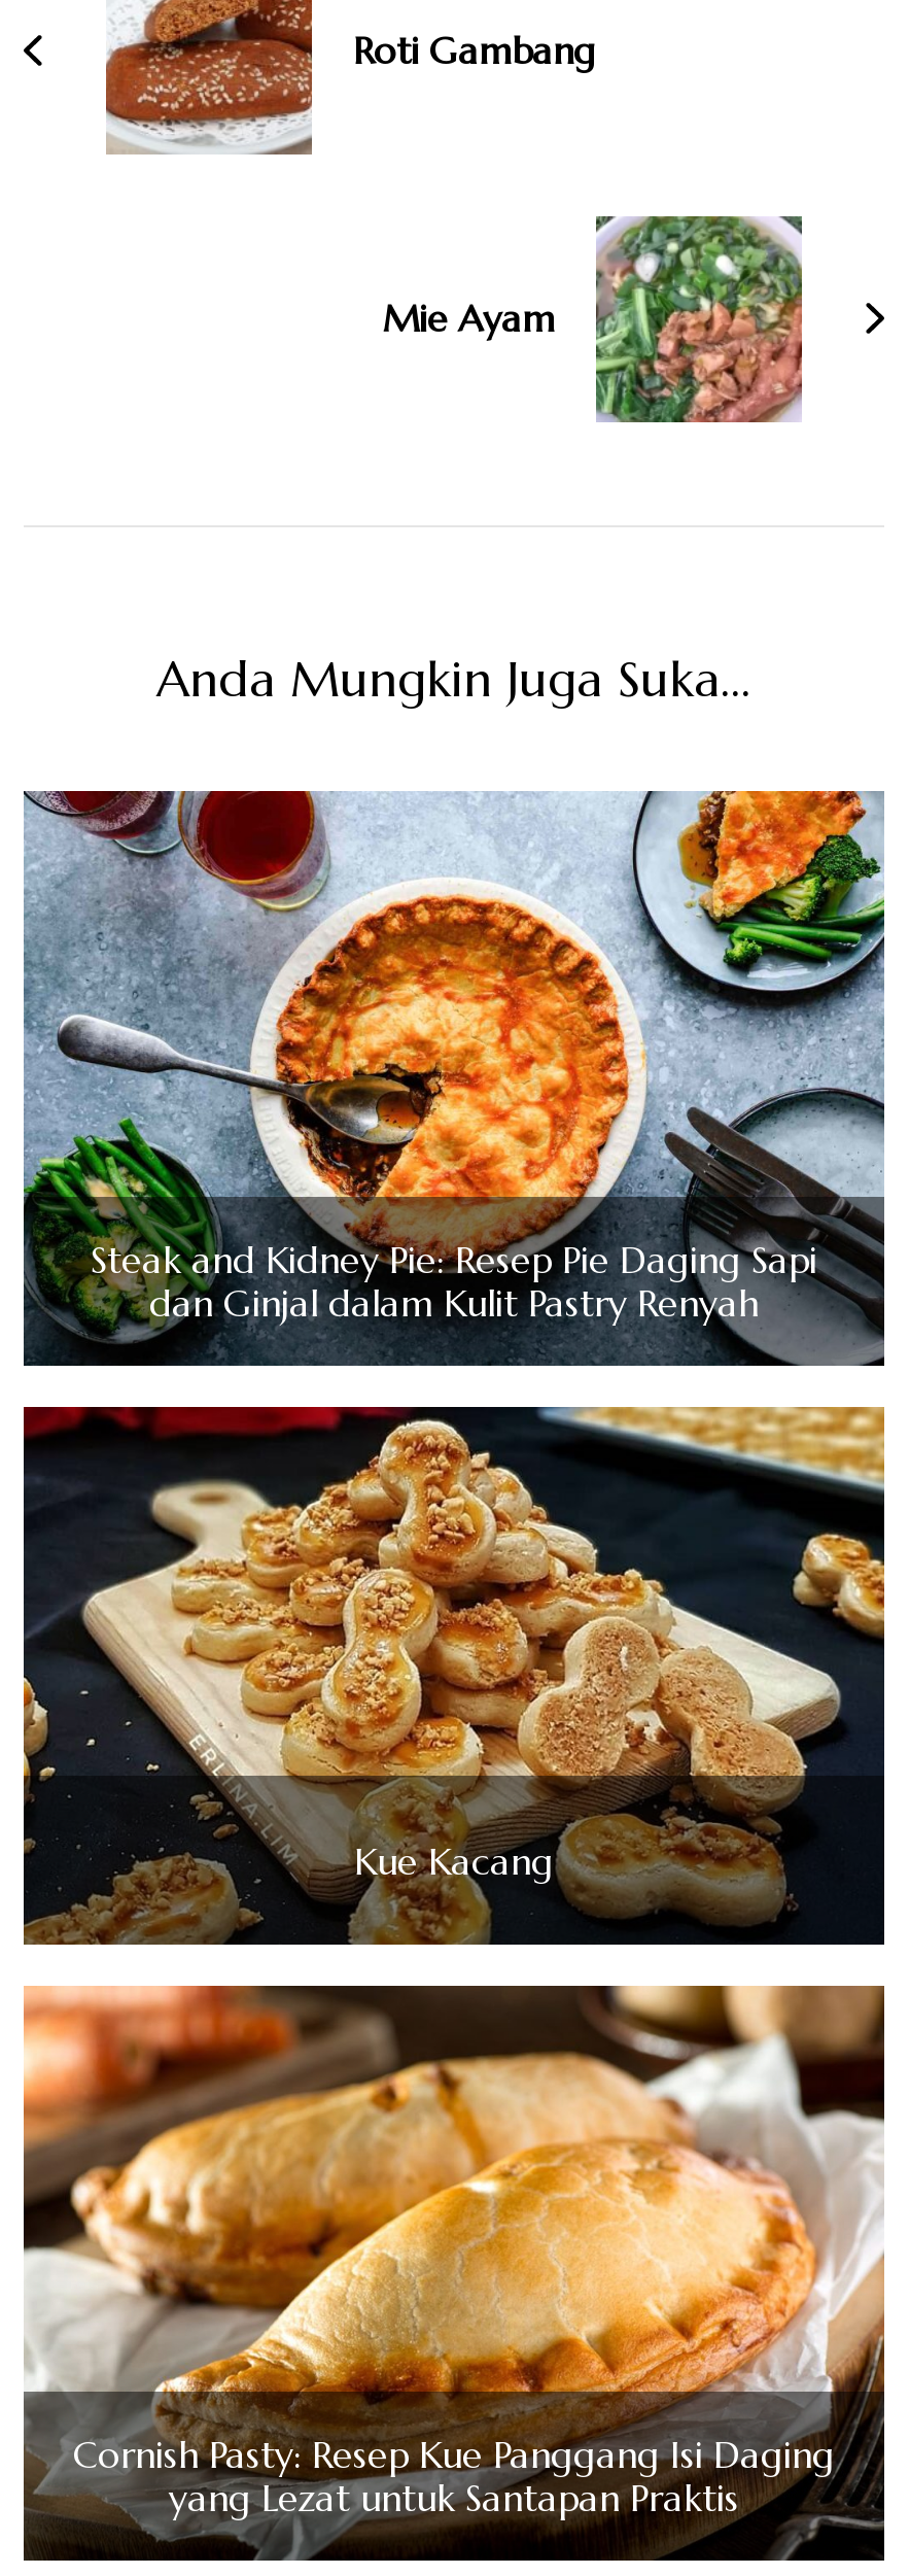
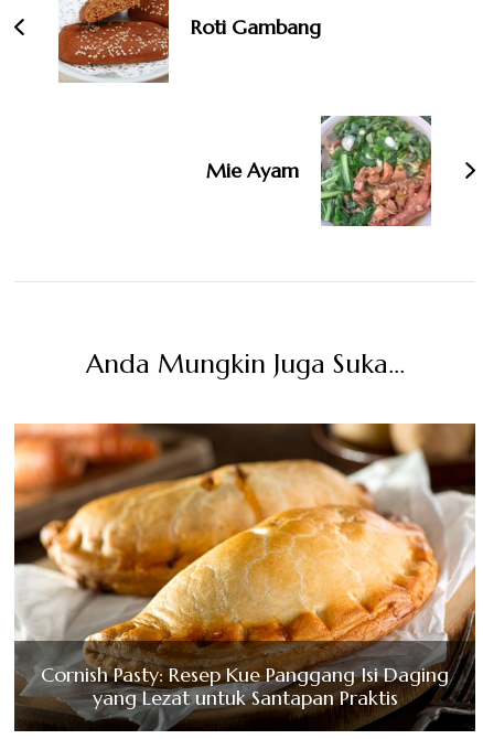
[22,789,886,1368] [image] | Steak and Kidney Pie: Resep Pie Daging Sapi | dan Ginjal dalam Kulit Pastry Renyah -> none
[22,1405,886,1947] [image] | Kue Kacang -> none

